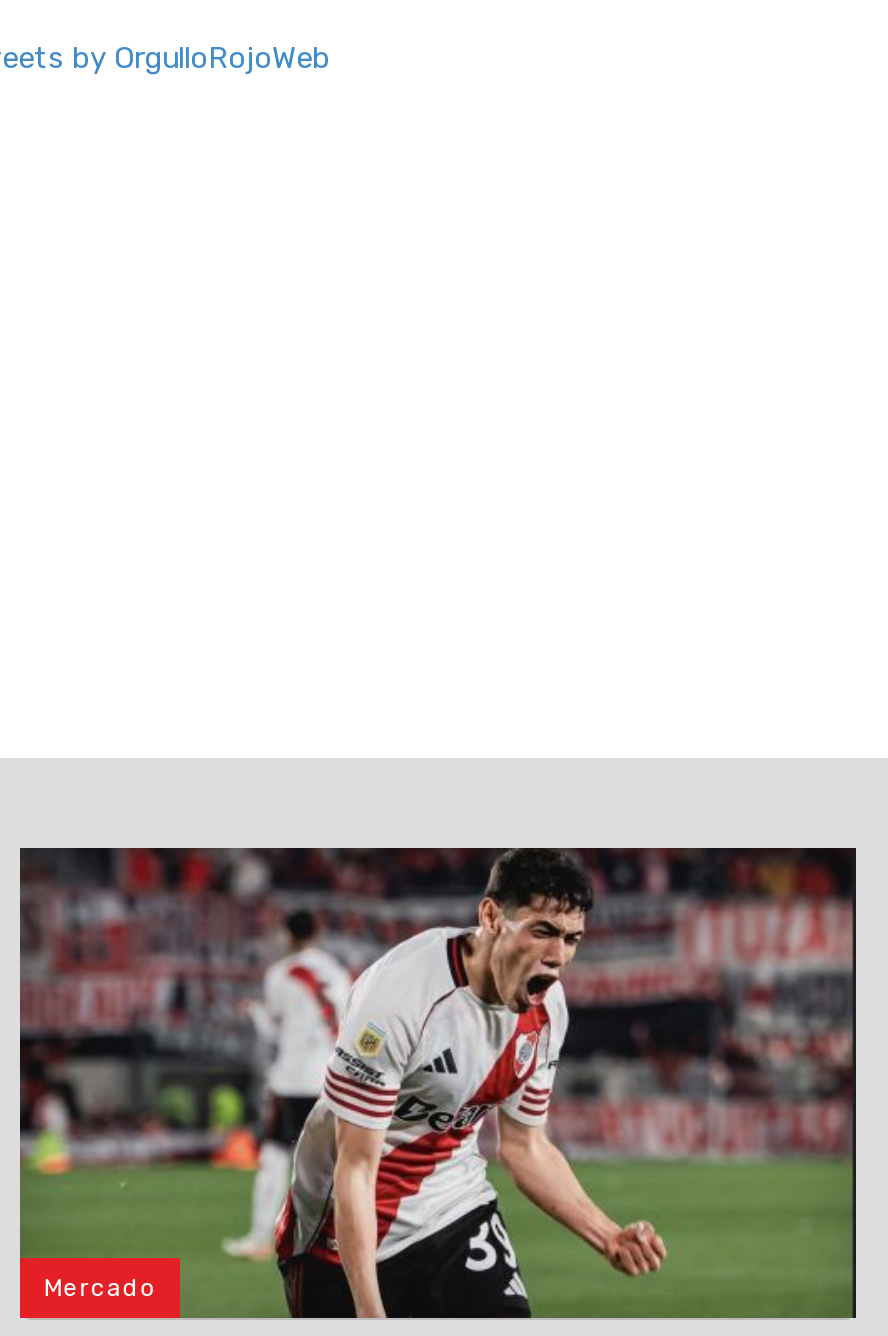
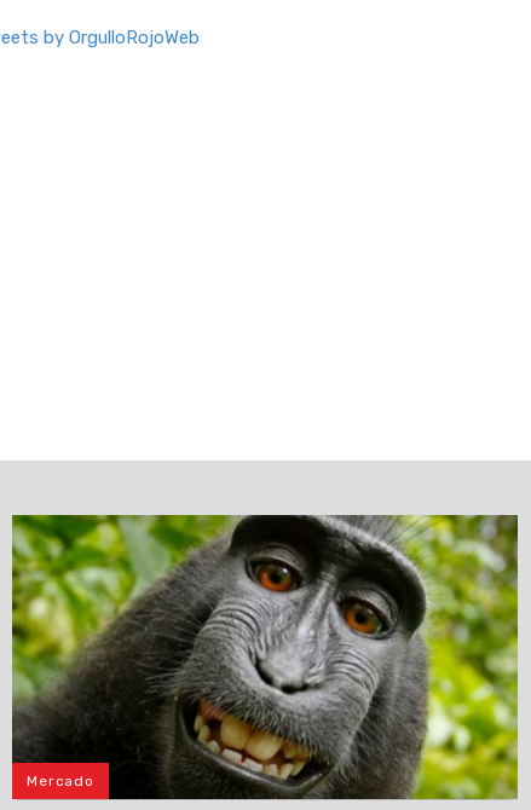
[18,846,858,1320] [image] -> [11,514,519,800] [image]

